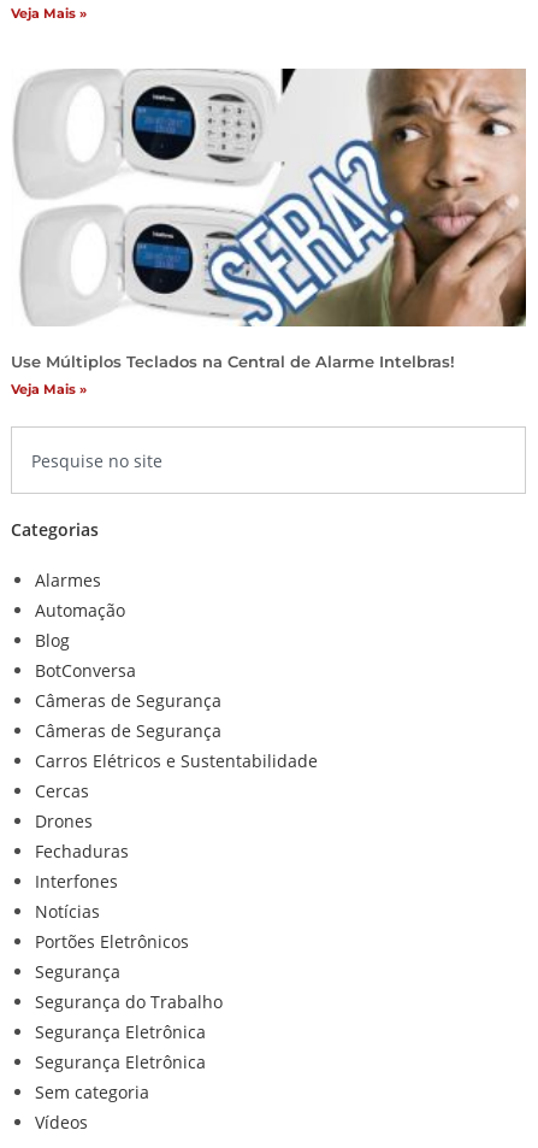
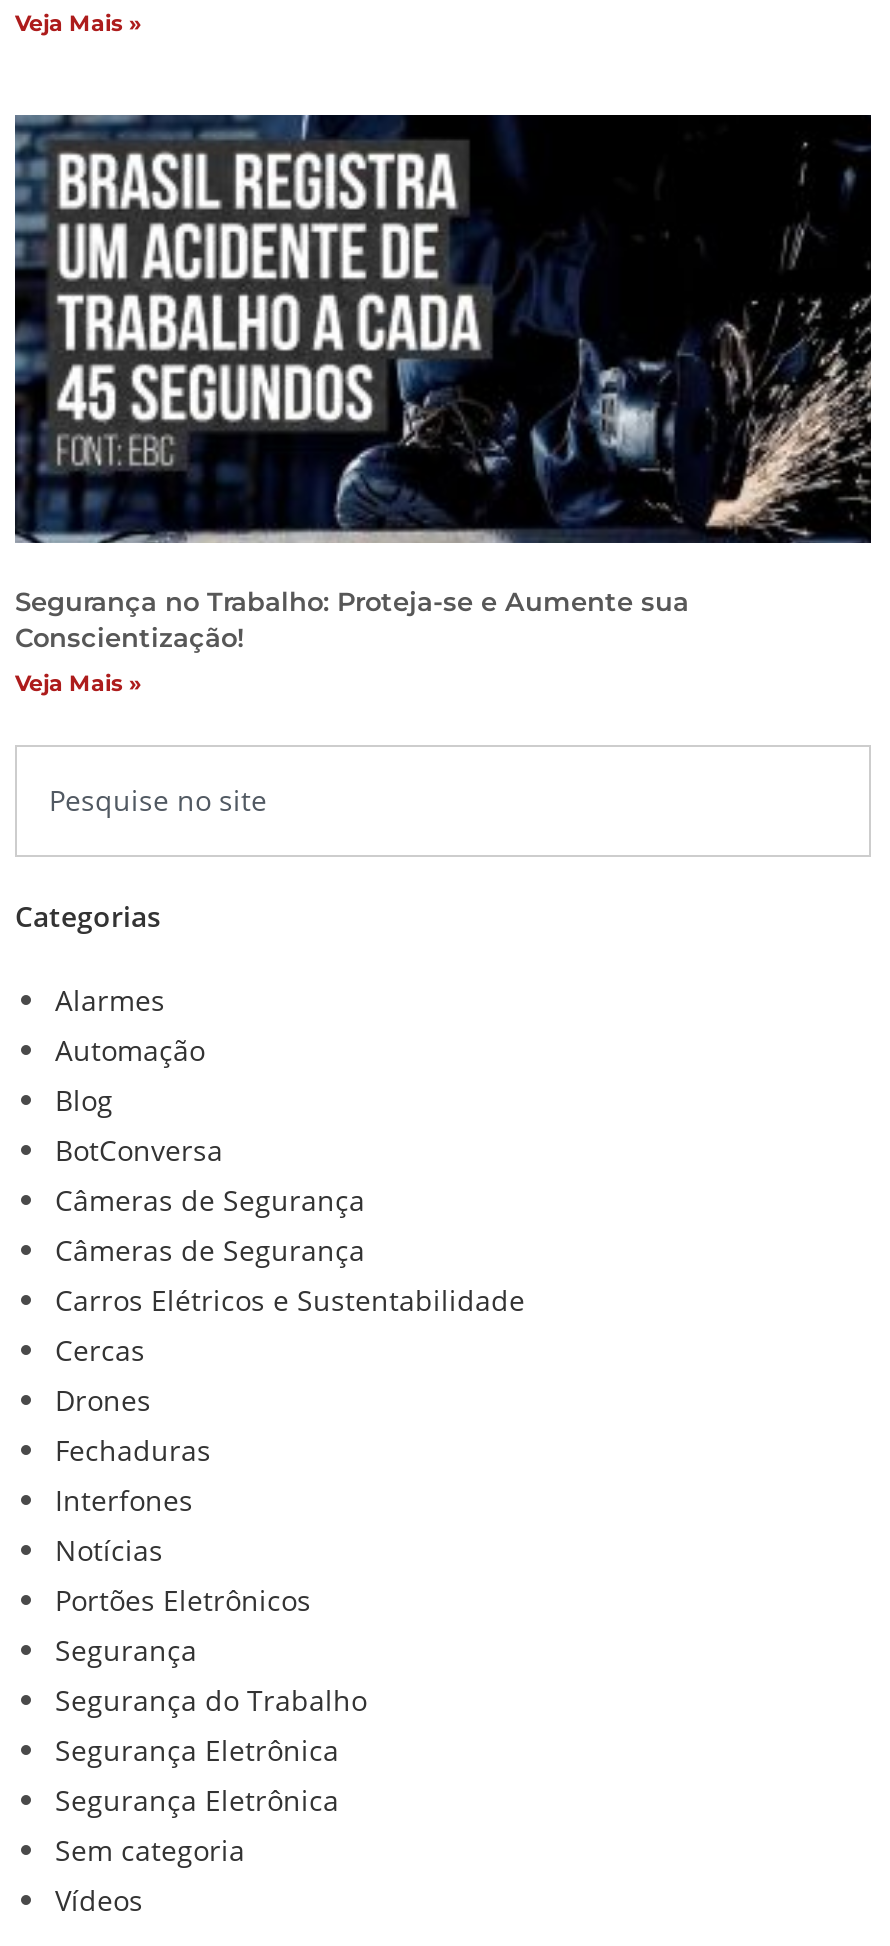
[11,67,527,371] [image] | Use Múltiplos Teclados na Central de Alarme Intelbras! -> [13,112,873,652] [image] | Segurança no Trabalho: Proteja-se e Aumente sua | Conscientização!

